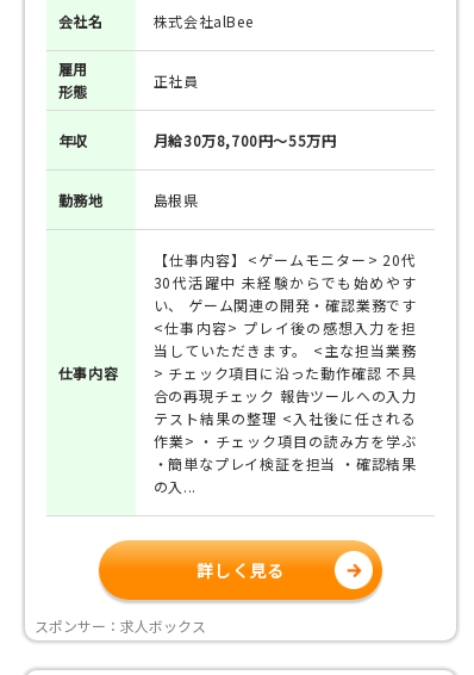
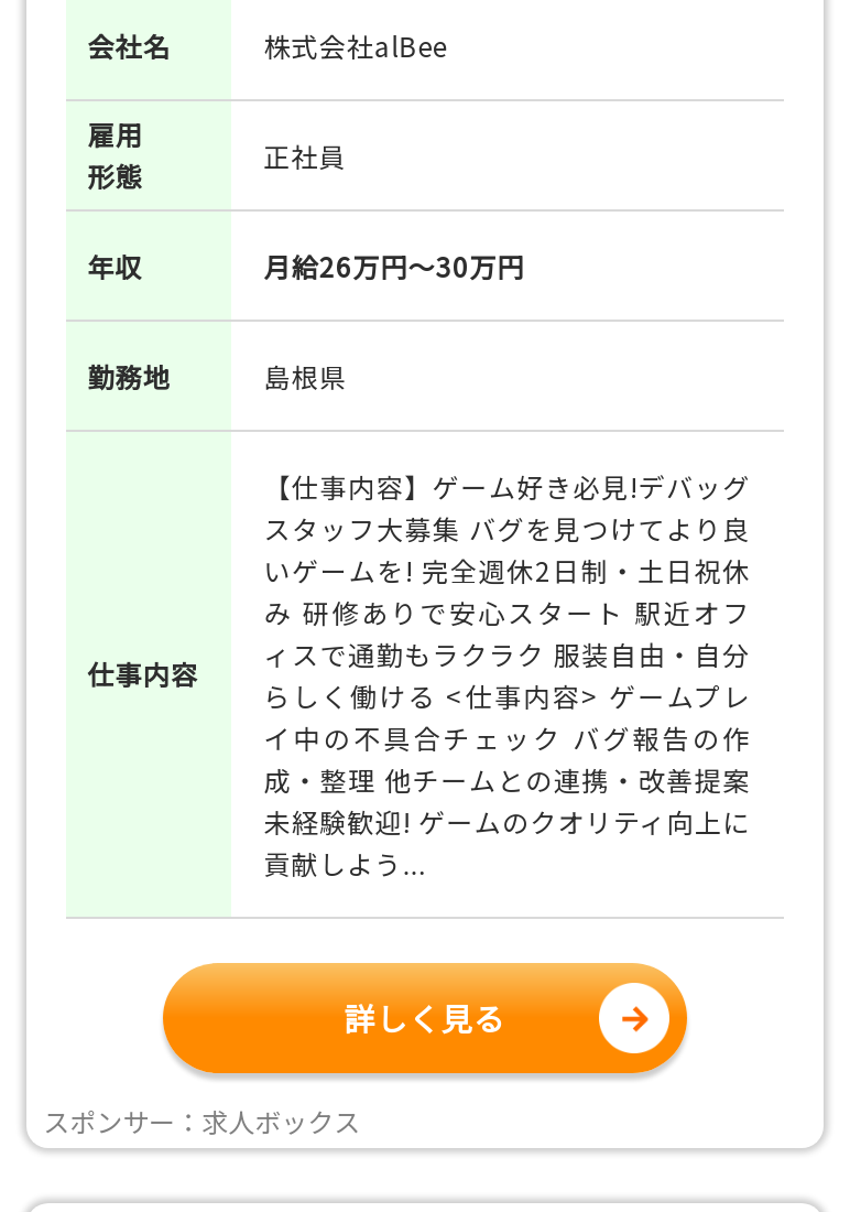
[153,130,336,150] 月給30万8,700円～55万円 -> [264,246,525,283] 月給26万円～30万円
[153,249,416,496] 【仕事内容】<ゲームモニター> 20代 | 30代活躍中 未経験からでも始めやす | い、 ゲーム関連の開発・確認業務です | <仕事内容> プレイ後の感想入力を担 | 当していただきます。 <主な担当業務 | > チェック項目に沿った動作確認 不具 | 合の再現チェック 報告ツールへの入力 | テスト結果の整理 <入社後に任される | 作業> ・チェック項目の読み方を学ぶ | ・簡単なプレイ検証を担当 ・確認結果 | の入... -> [264,466,750,881] 【仕事内容】ゲーム好き必見!デバッグ | スタッフ大募集 バグを見つけてより良 | いゲームを!完全週休2日制・土日祝休 | み 研修ありで安心スタート 駅近オフ | ィスで通勤もラクラク 服装自由・自分 | らしく働ける <仕事内容> ゲームプレ | イ中の不具合チェック バグ報告の作 | 成・整理 他チームとの連携・改善提案 | 未経験歓迎! ゲームのクオリティ向上に | 貢献しよう...

